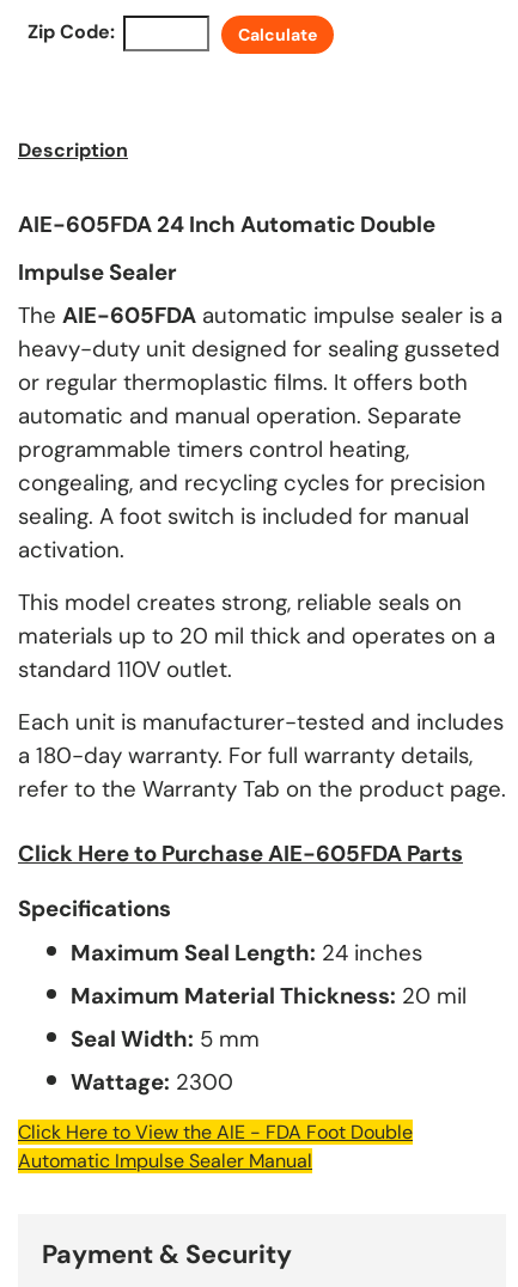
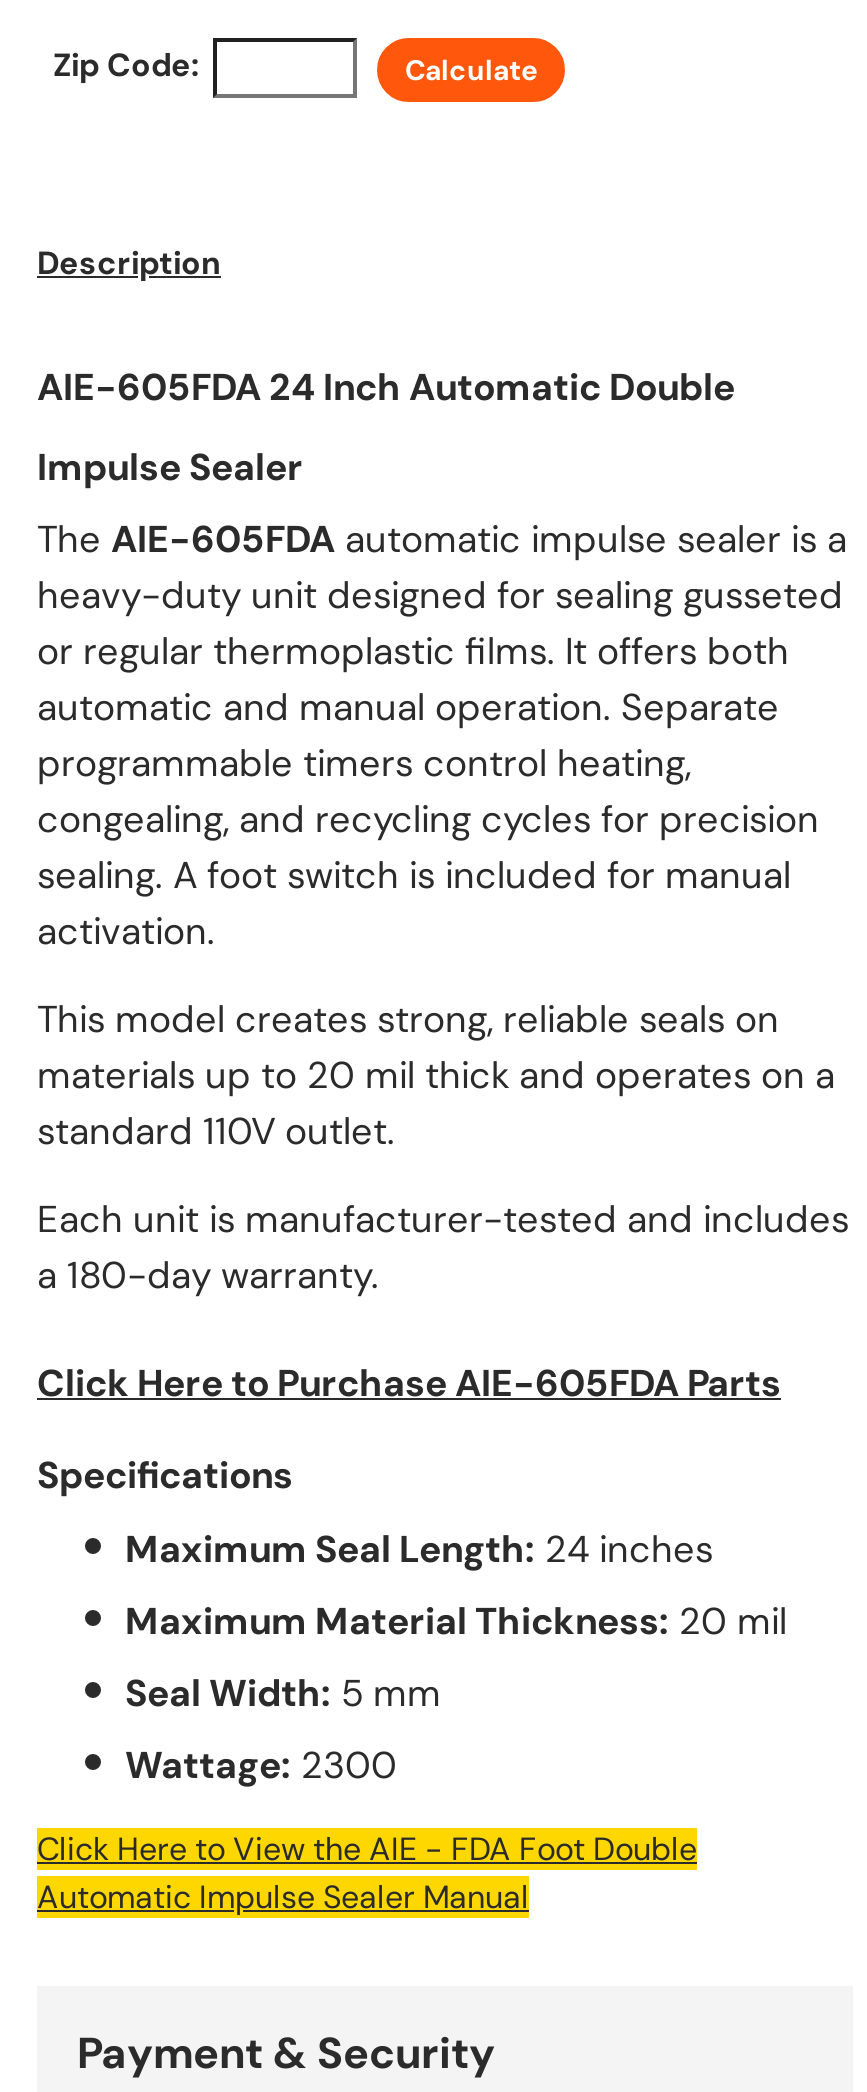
[18,741,506,804] a 180-day warranty. For full warranty details, | refer to the Warranty Tab on the product page. -> [37,1250,389,1300] a 180-day warranty.

